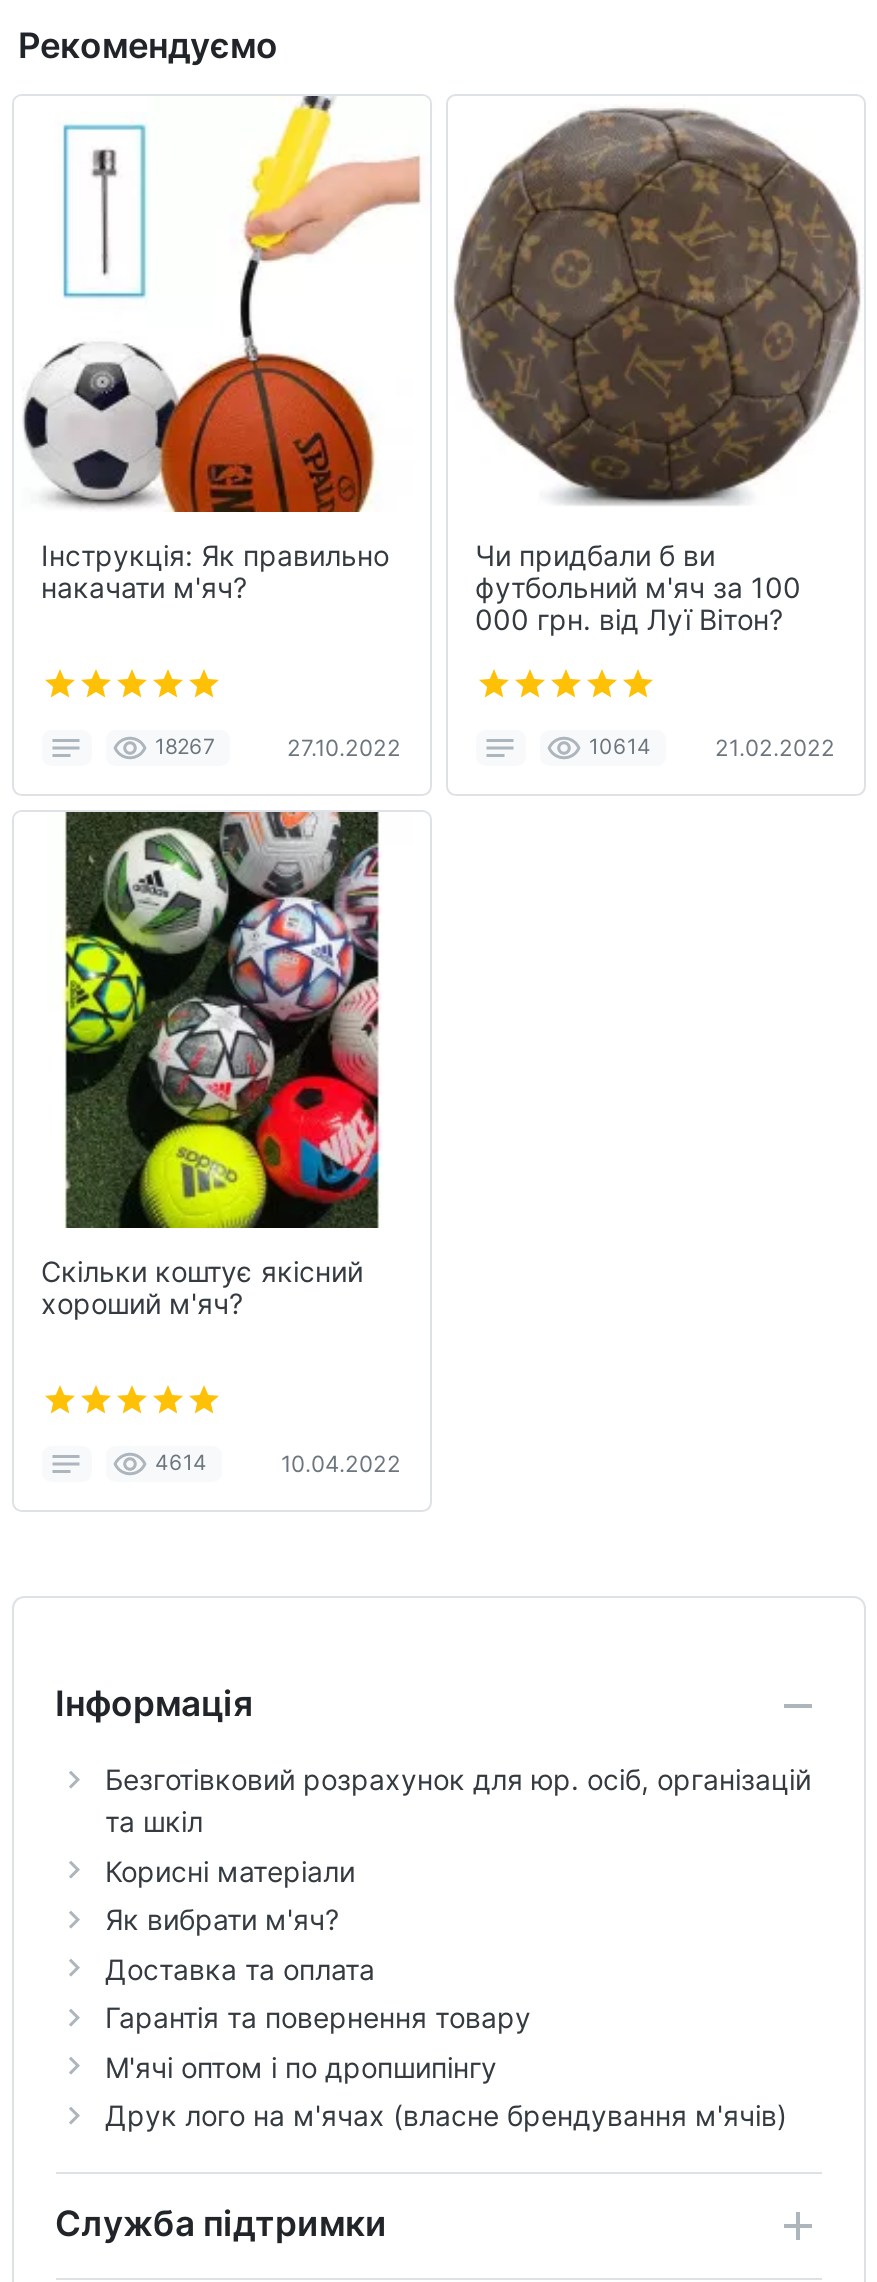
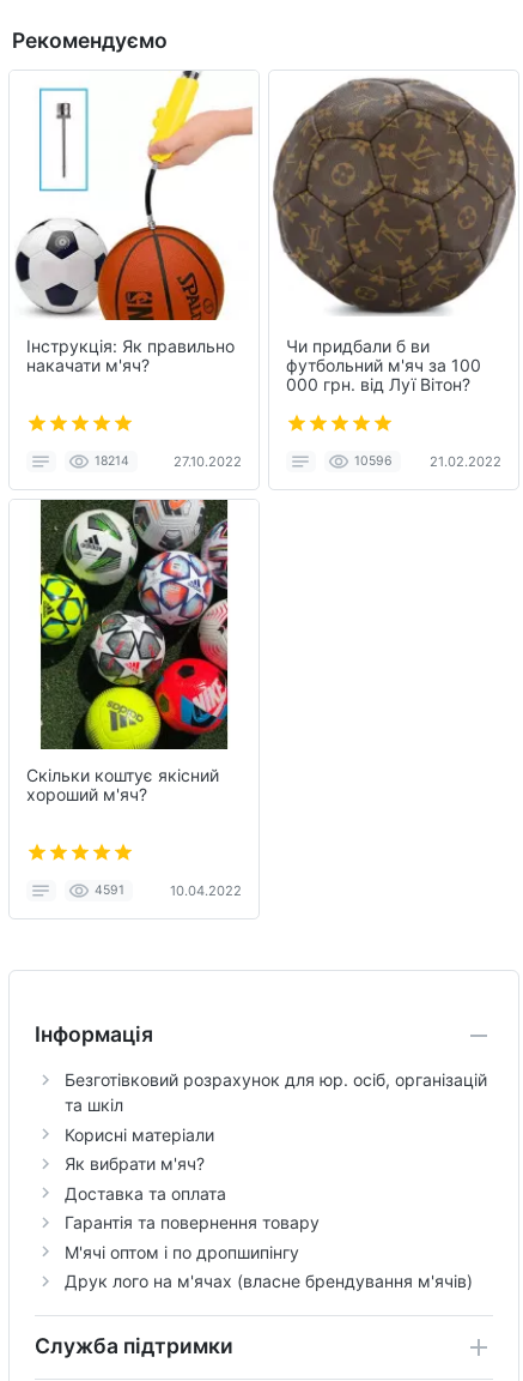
[155,735,215,761] 18267 -> [94,454,129,469] 18214
[589,735,651,761] 10614 -> [354,454,392,469] 10596
[155,1451,207,1477] 4614 -> [94,883,124,898] 4591

